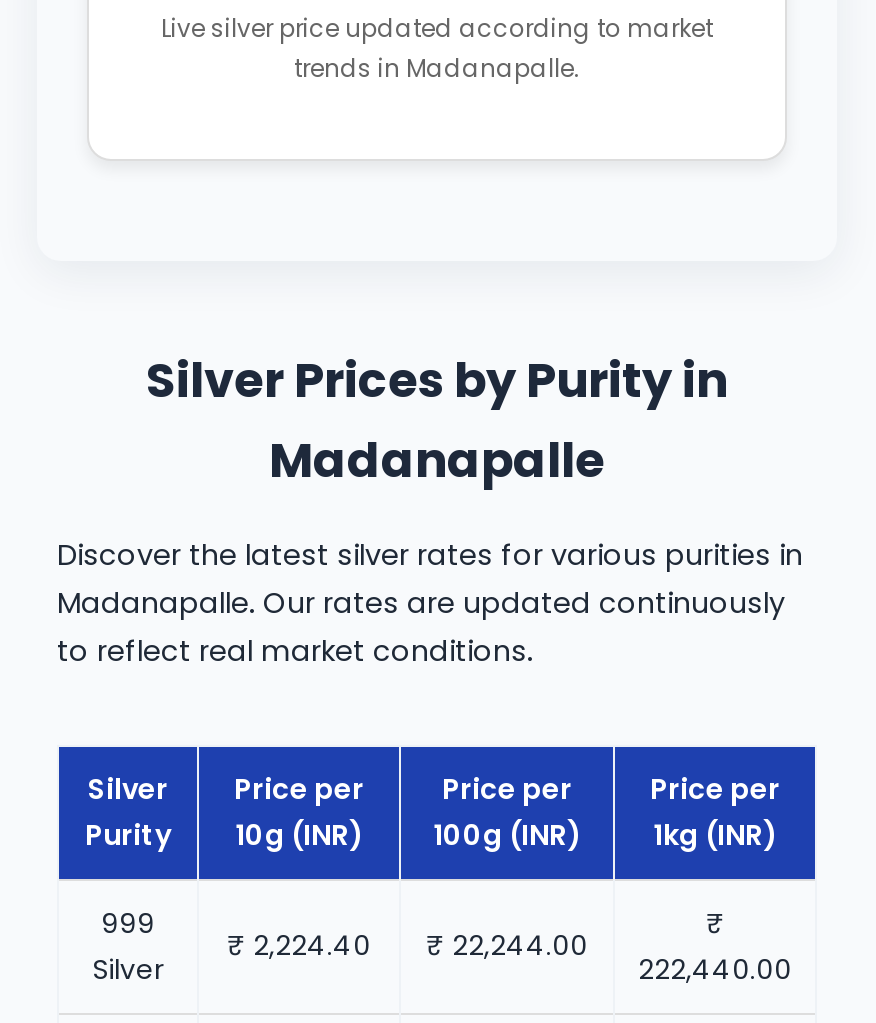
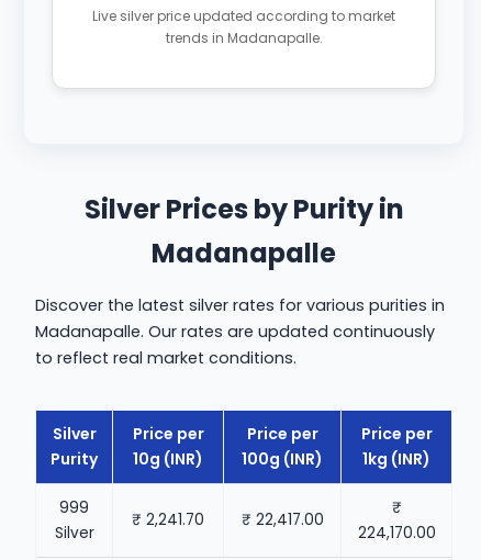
[227,927,371,965] ₹ 2,224.40 -> [132,509,204,530] ₹ 2,241.70
[426,927,588,965] ₹ 22,244.00 -> [241,509,323,530] ₹ 22,417.00
[638,951,792,989] 222,440.00 -> [357,523,435,544] 224,170.00

